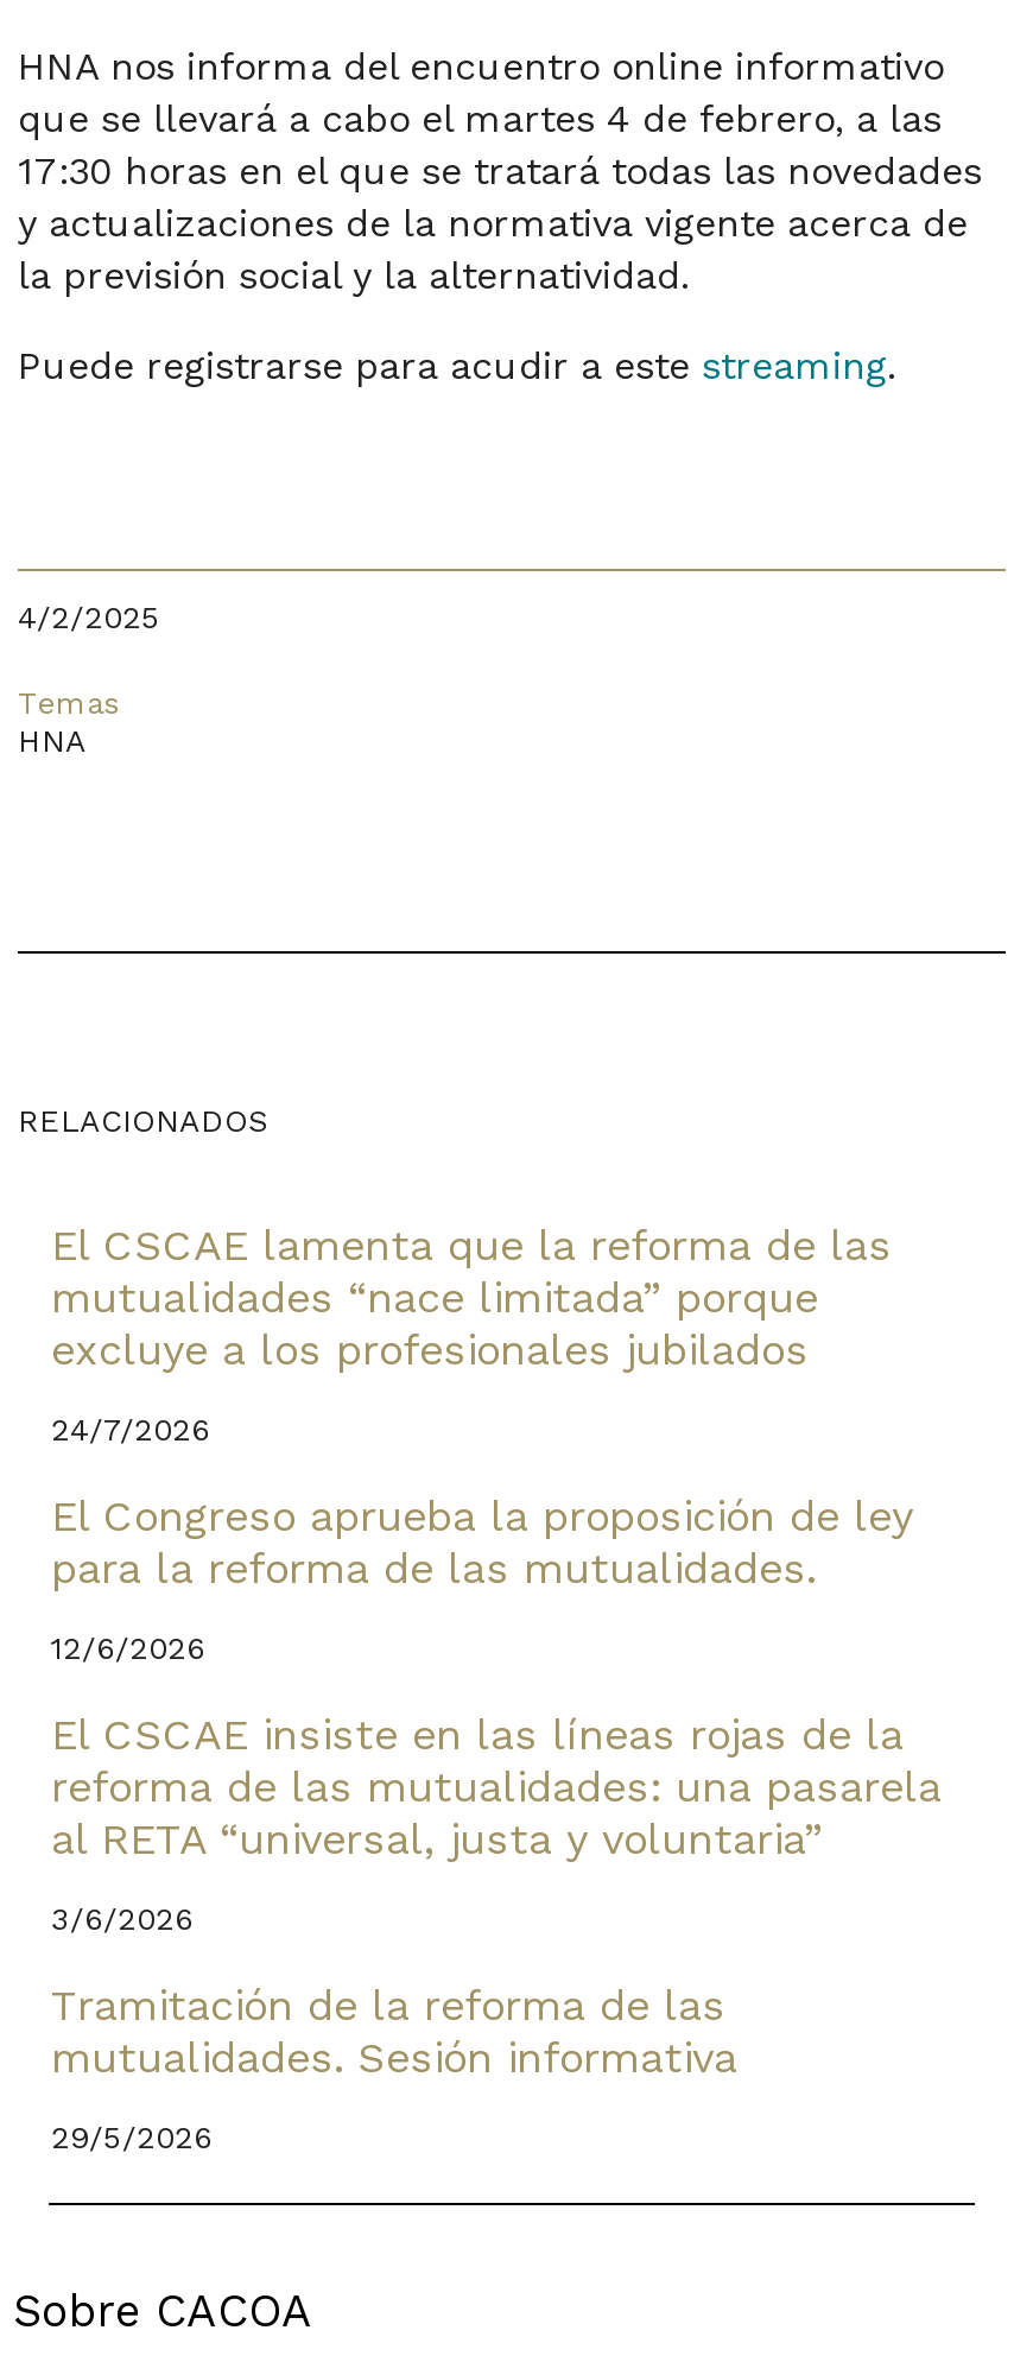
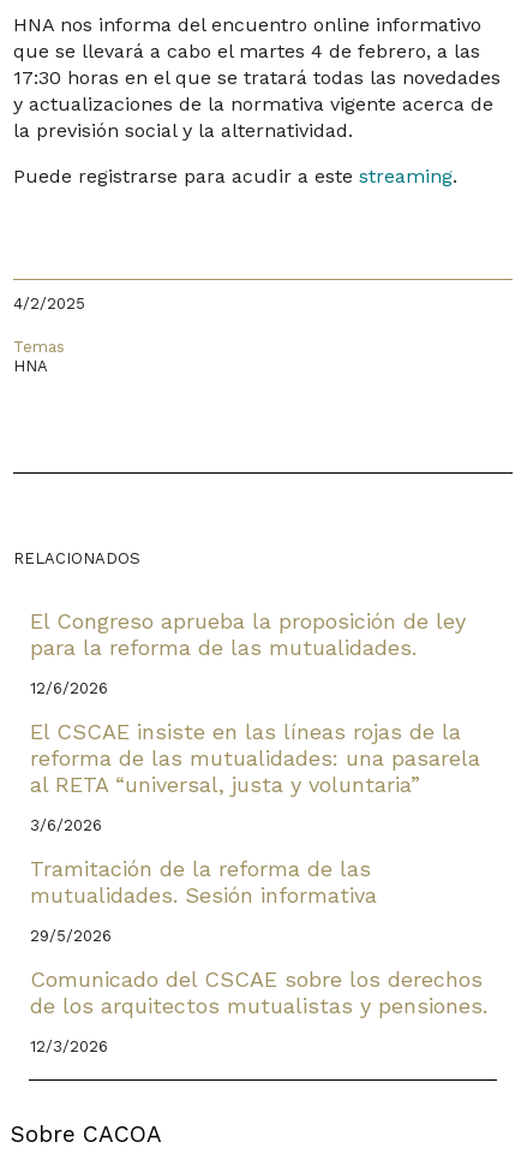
[51,1221,892,1449] El CSCAE lamenta que la reforma de las | mutualidades “nace limitada” porque | excluye a los profesionales jubilados | 24/7/2026 -> none
moved [51,1491,942,2156] -> [30,609,480,945]: El Congreso aprueba la proposición de ley | para la reforma de las mutualidades. | 12/6/2026 | ... | mutualidades. Sesión informativa | 29/5/2026
none -> [30,967,487,1056] Comunicado del CSCAE sobre los derechos | de los arquitectos mutualistas y pensiones. | 12/3/2026

